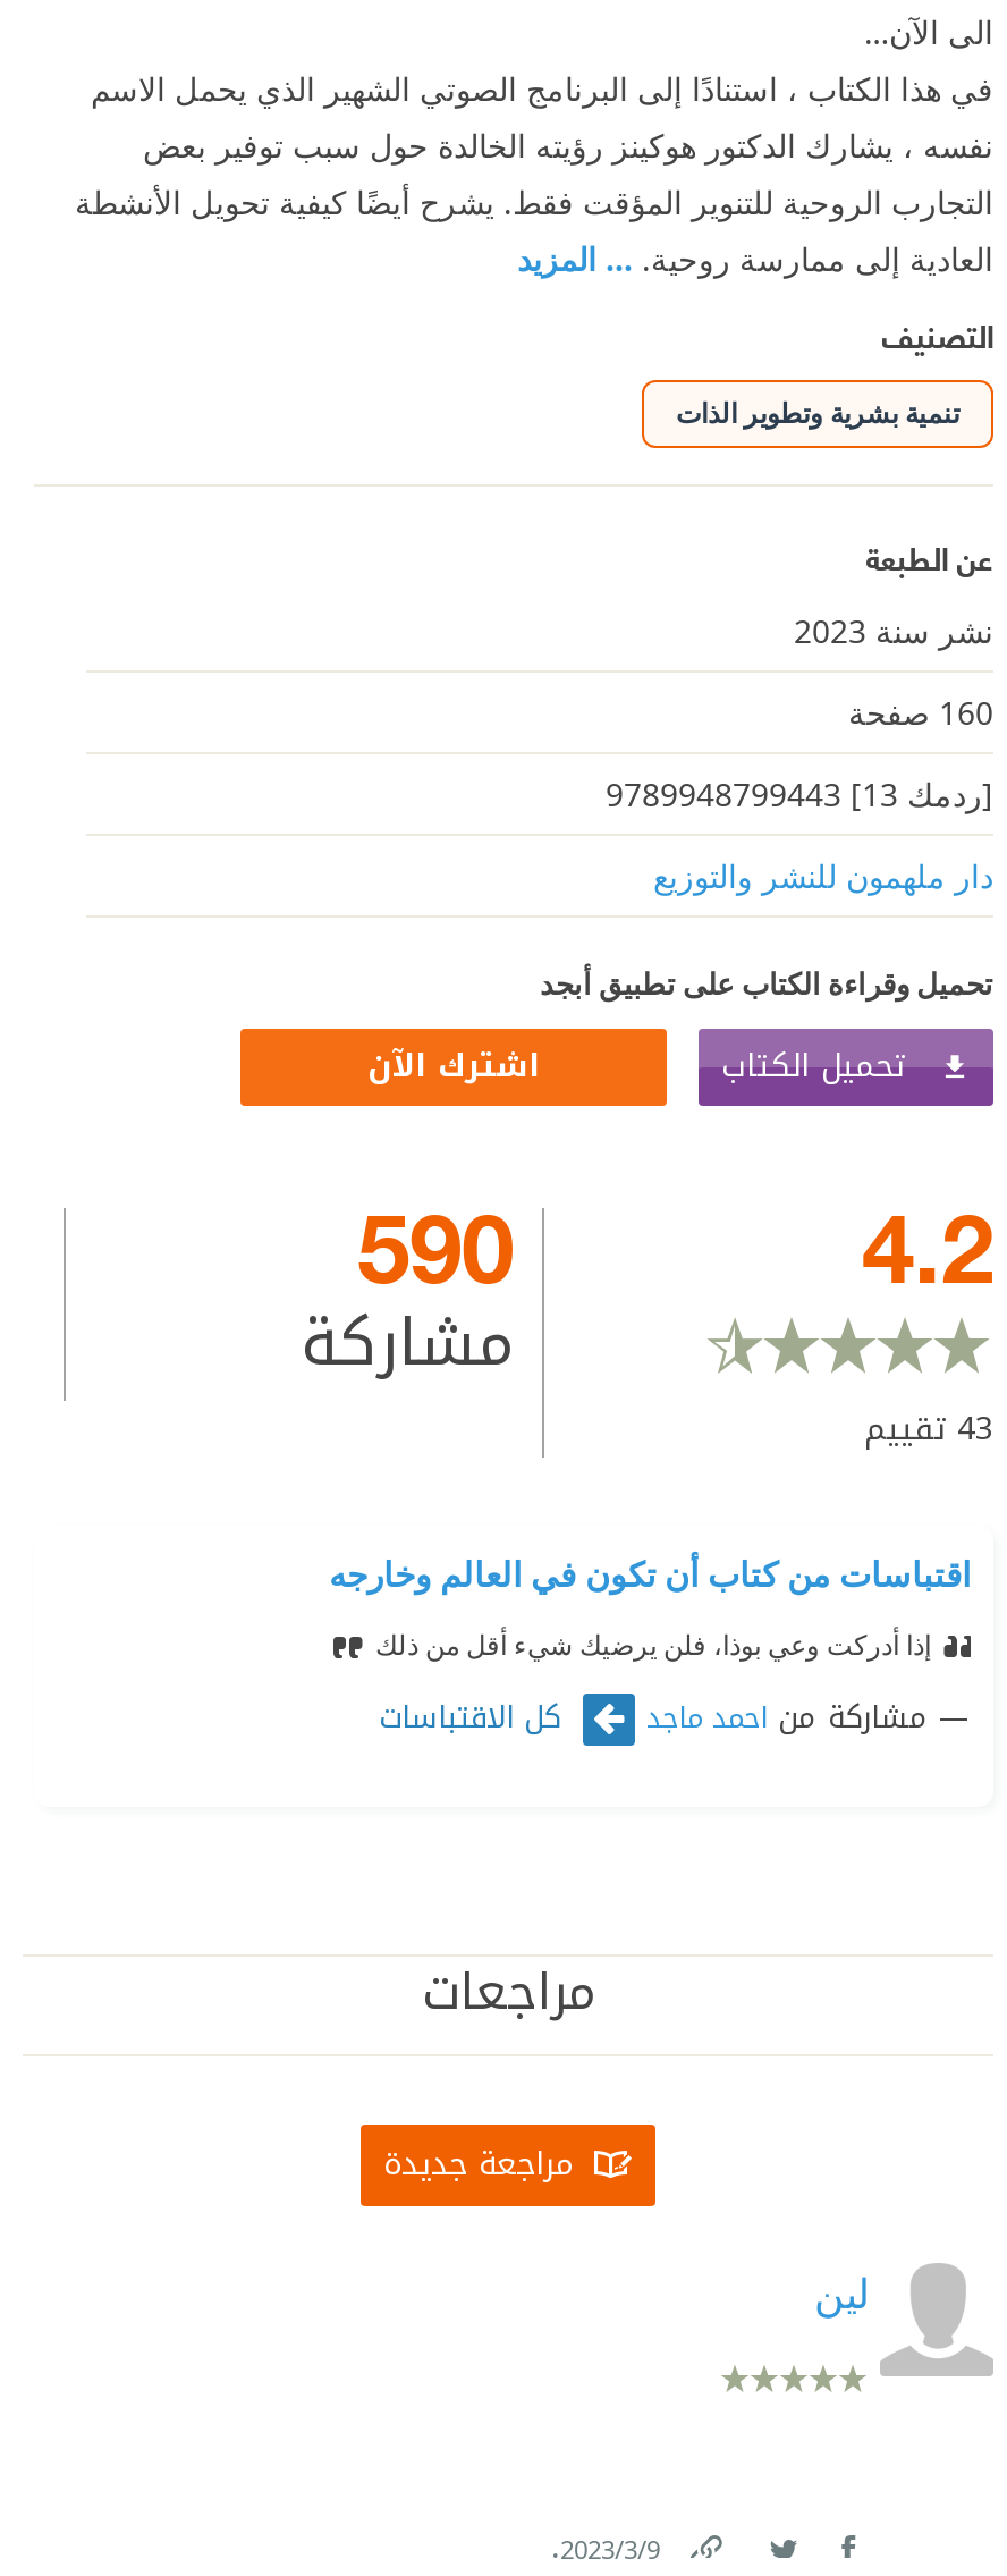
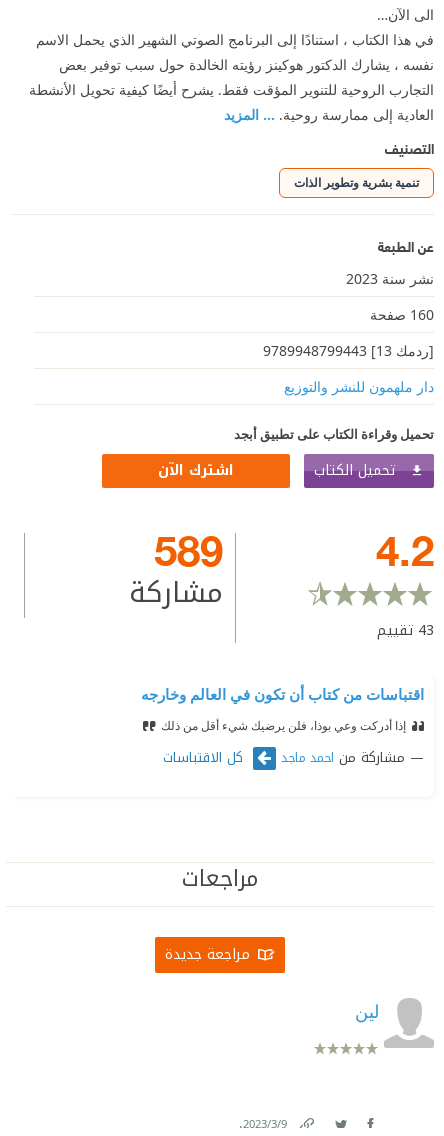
[357,1151,993,1326] 590 4.2 -> [153,508,434,585] 589 4.2

